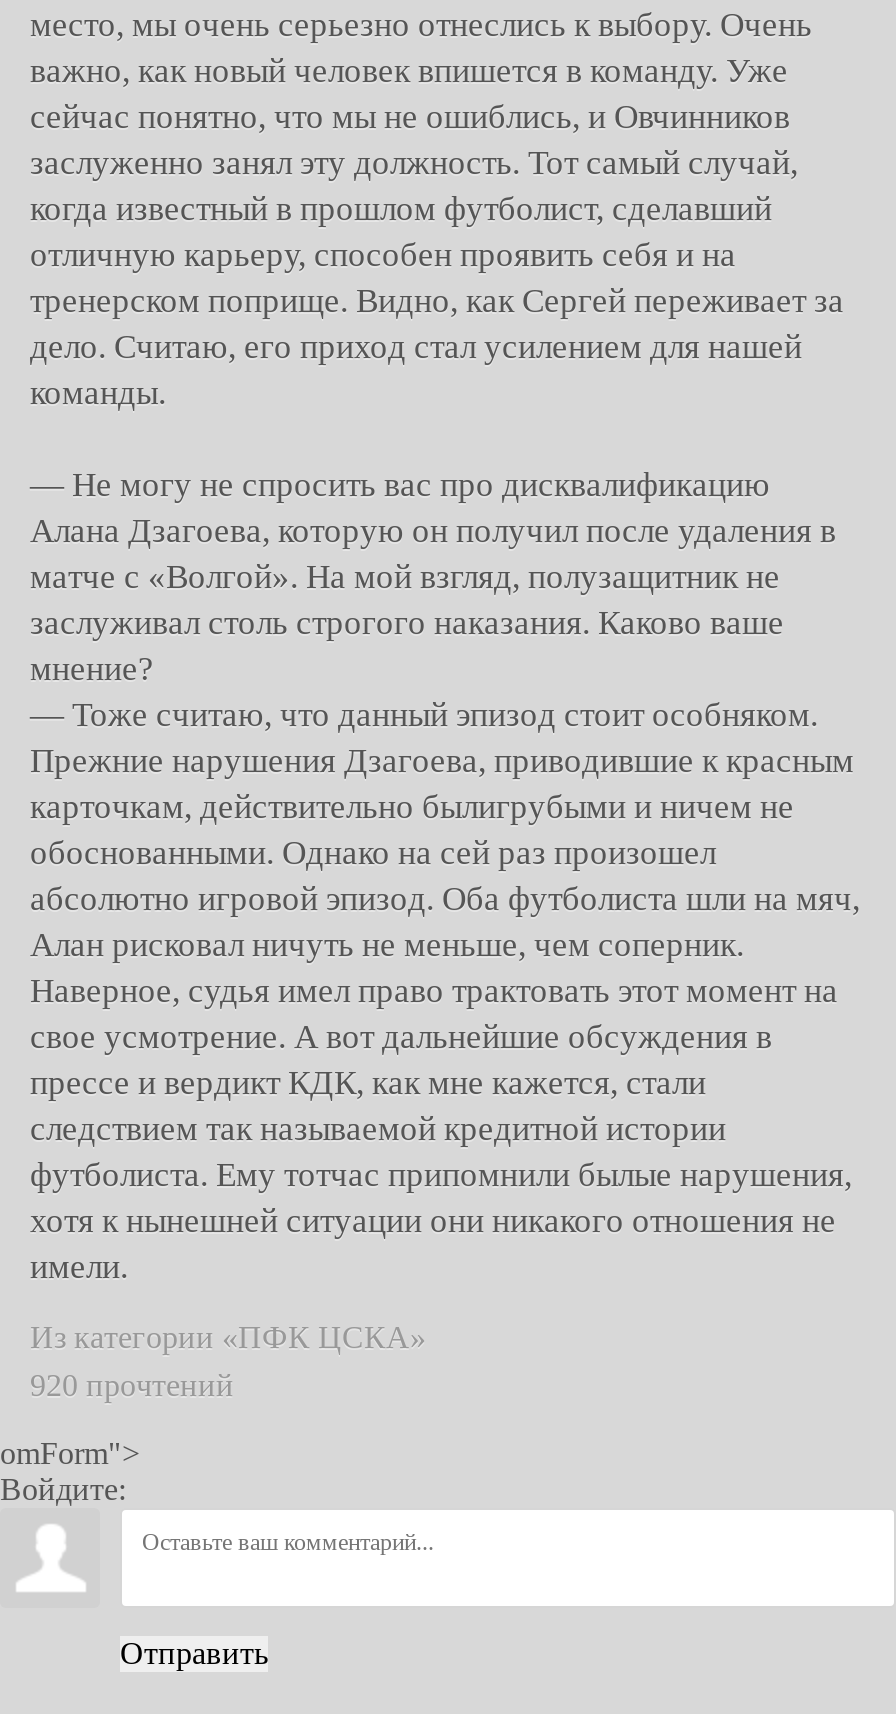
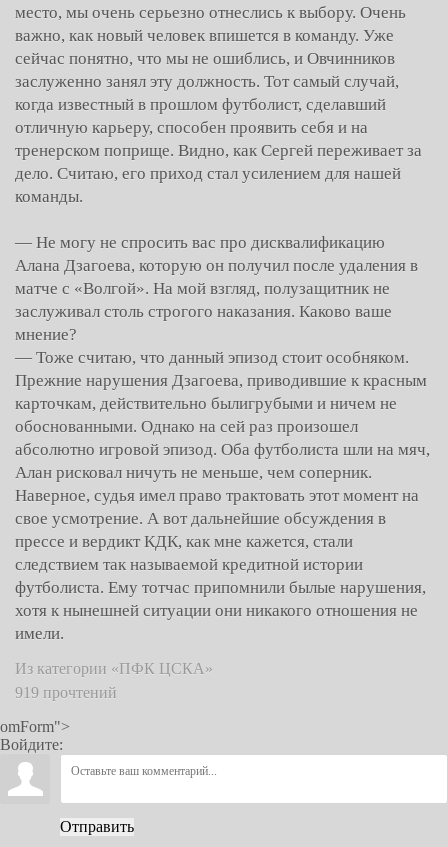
[30,1368,234,1402] 920 прочтений -> [15,684,117,701] 919 прочтений

